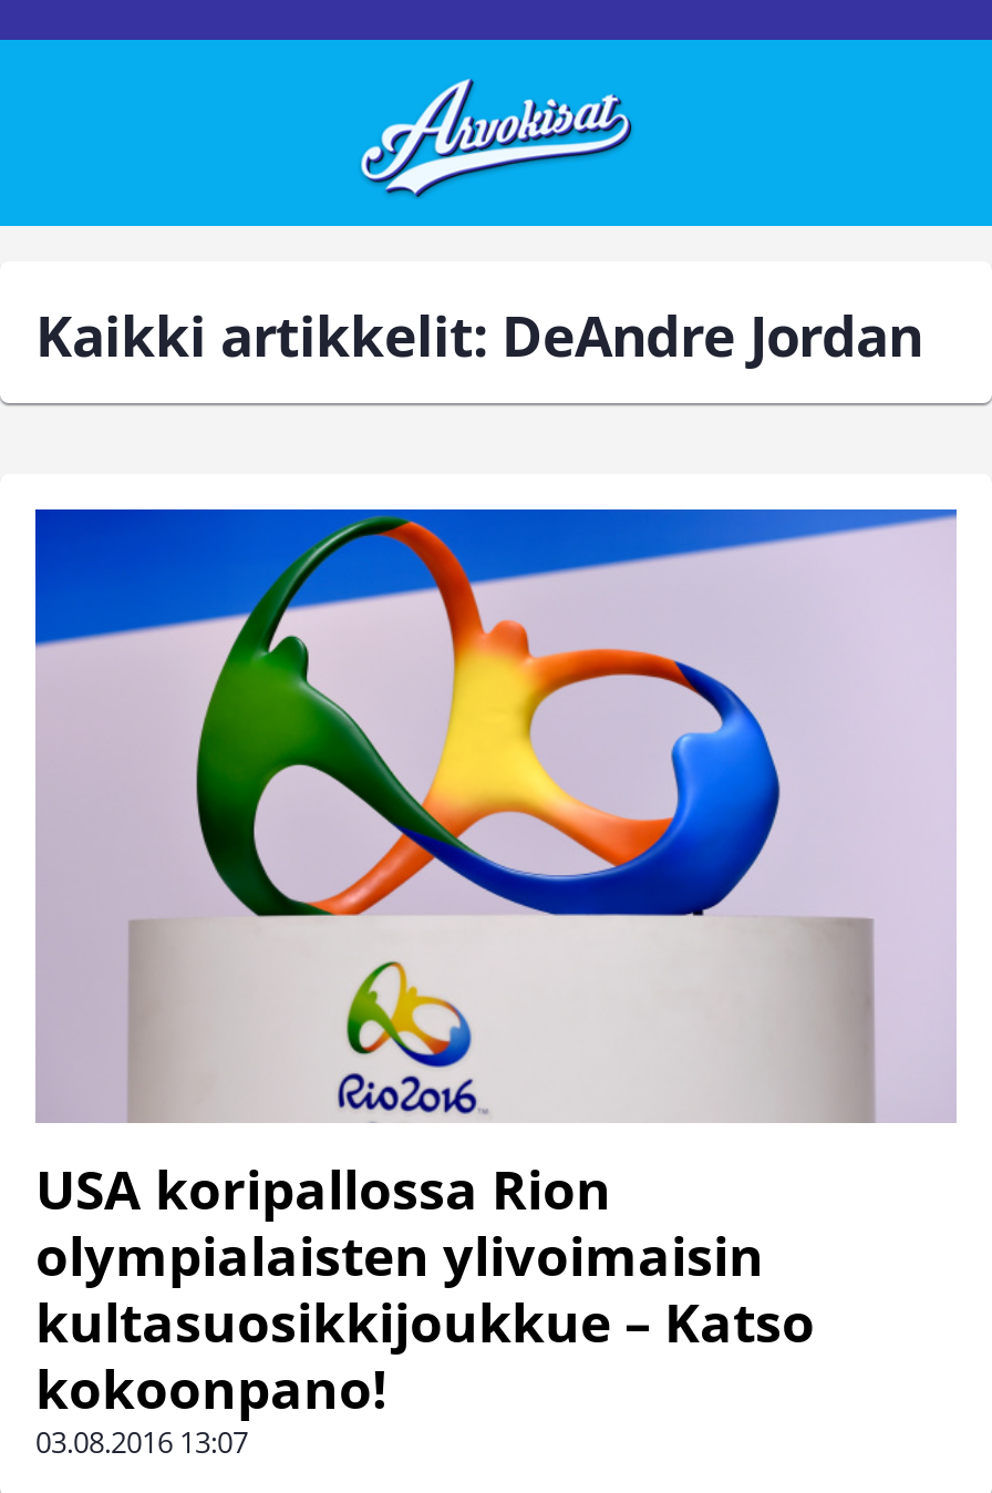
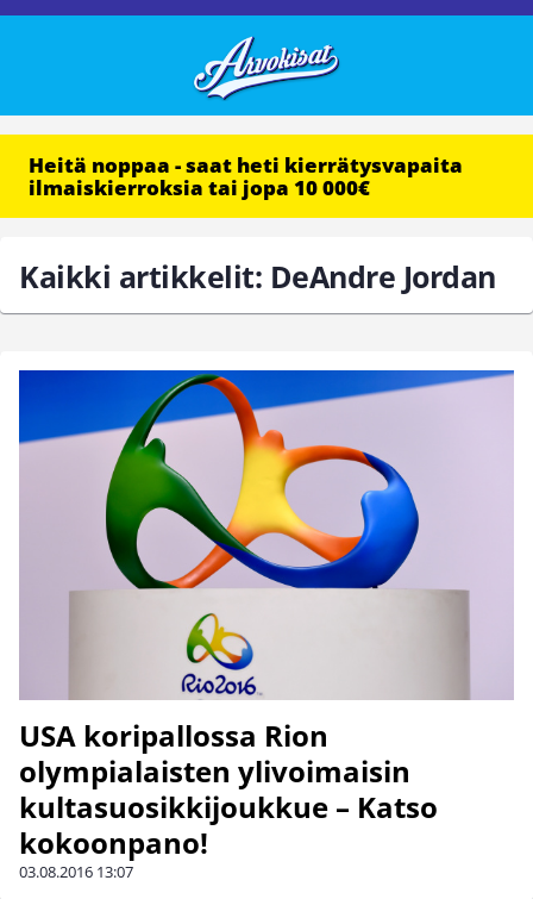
none -> [29,151,463,201] Heitä noppaa - saat heti kierrätysvapaita | ilmaiskierroksia tai jopa 10 000€

